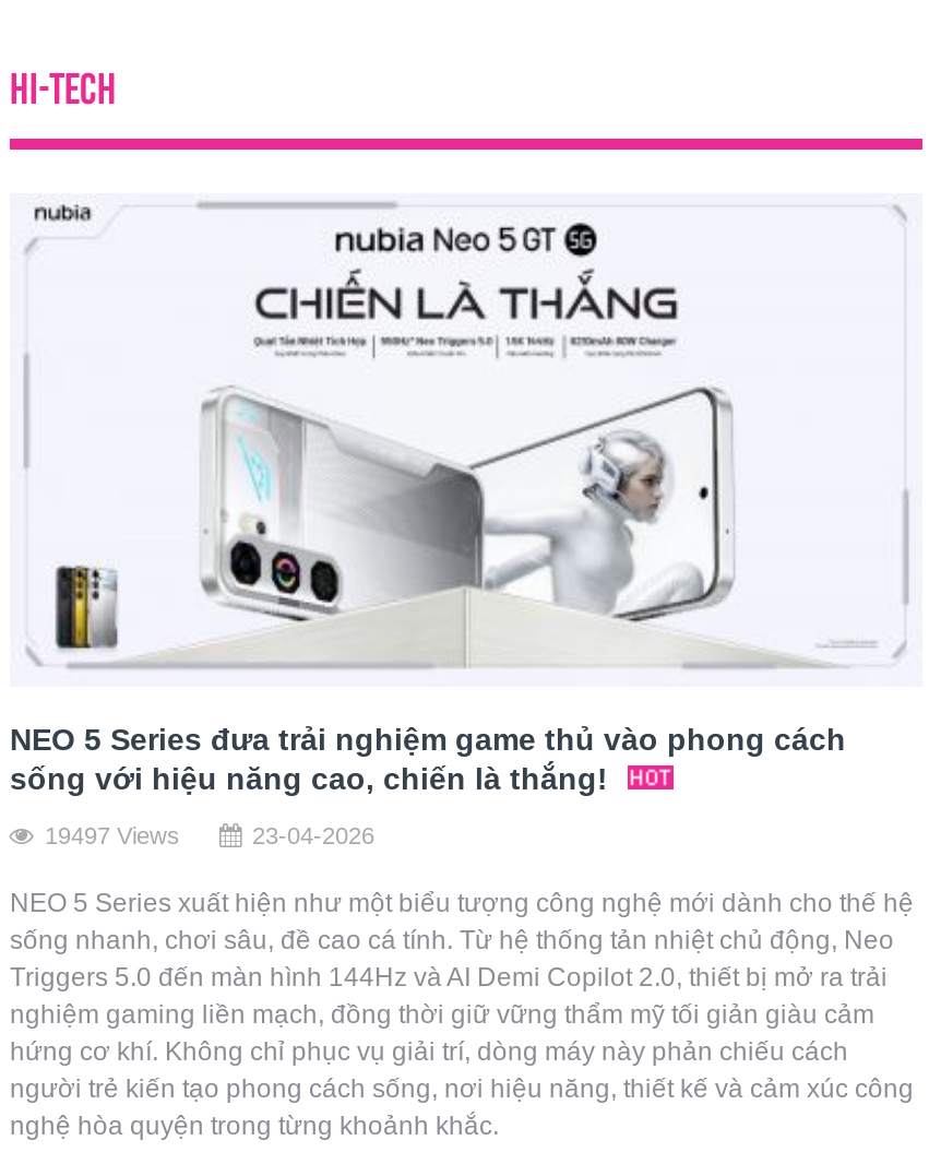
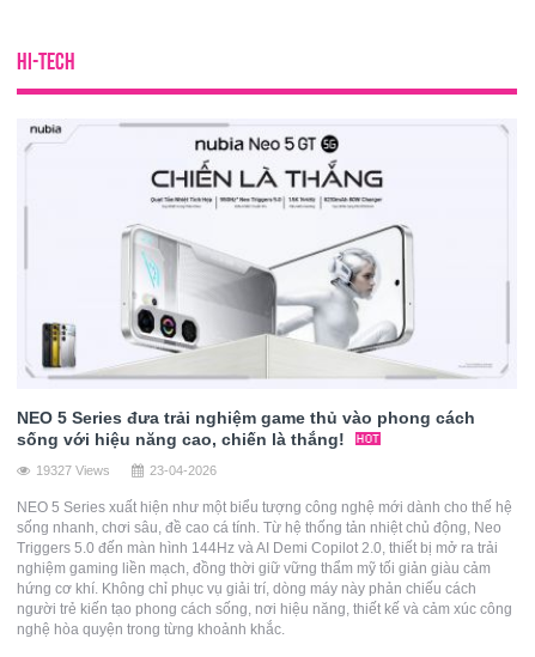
[38,822,180,849] 19497 Views -> [32,463,110,478] 19327 Views

